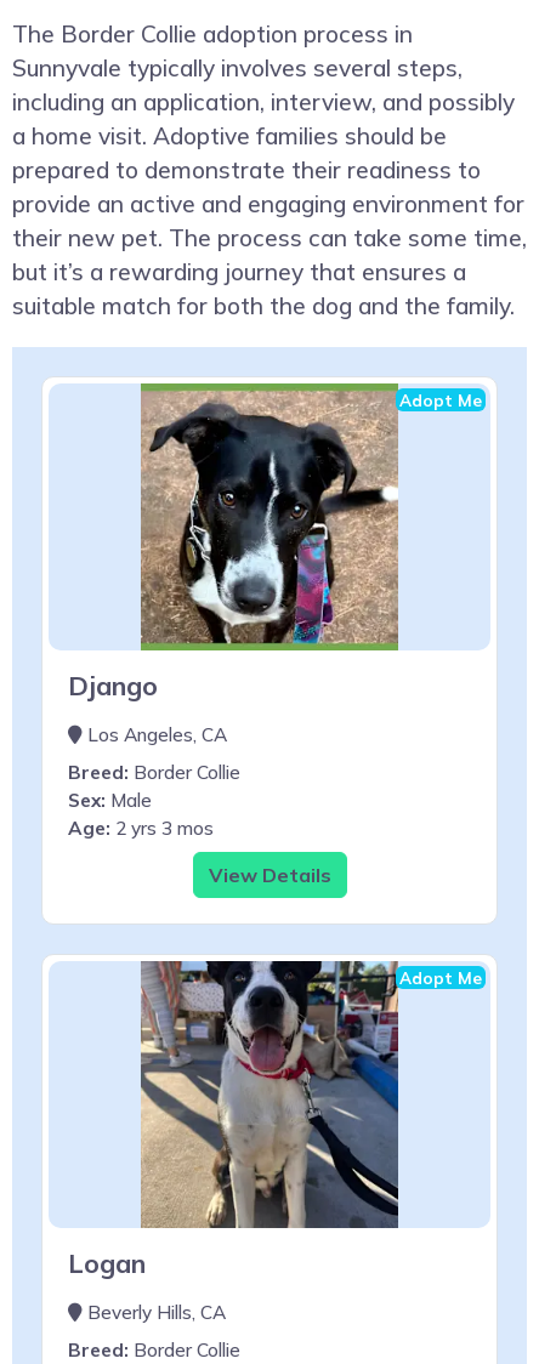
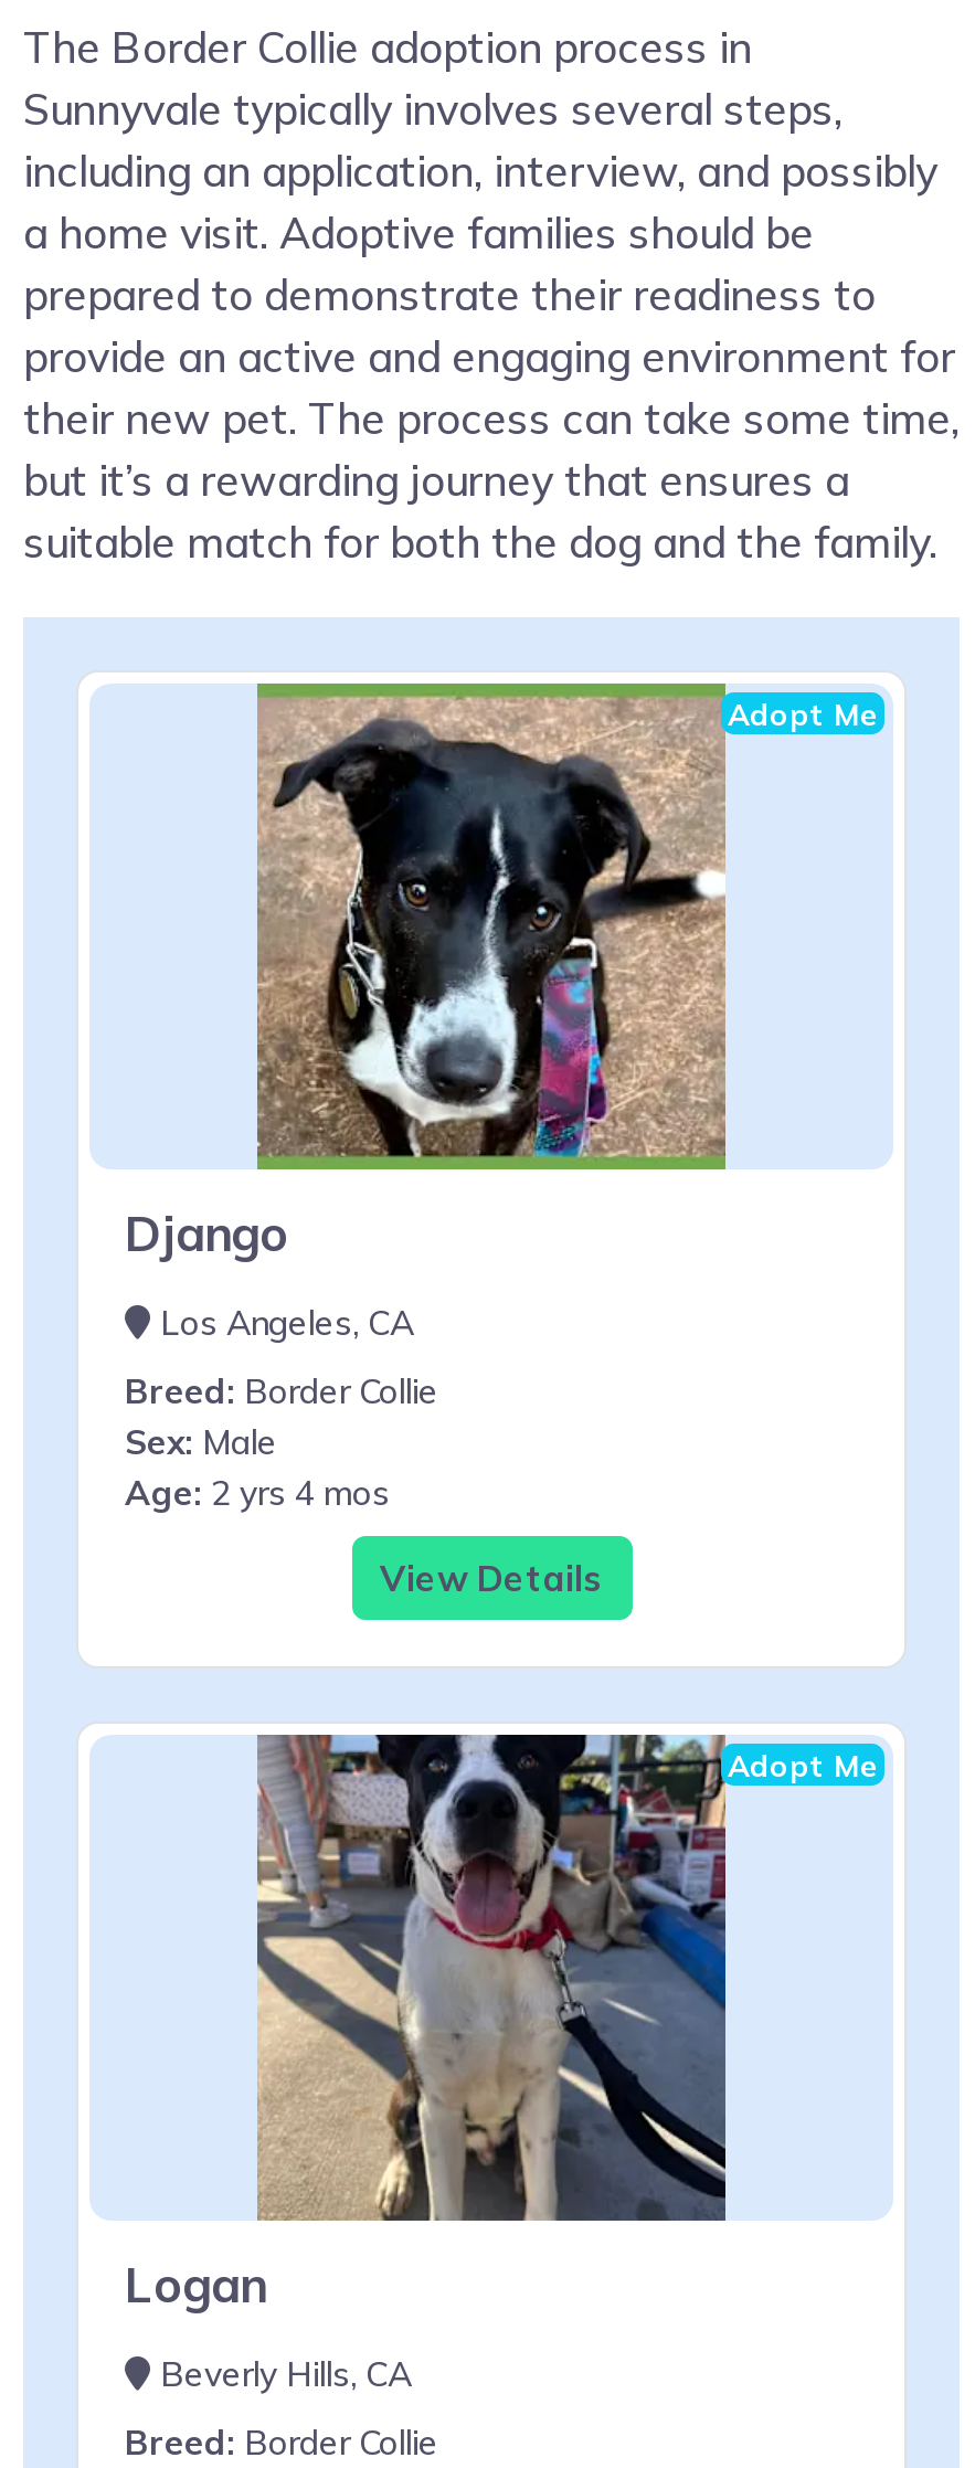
[68,816,214,839] Age: 2 yrs 3 mos -> [125,1471,390,1513] Age: 2 yrs 4 mos

